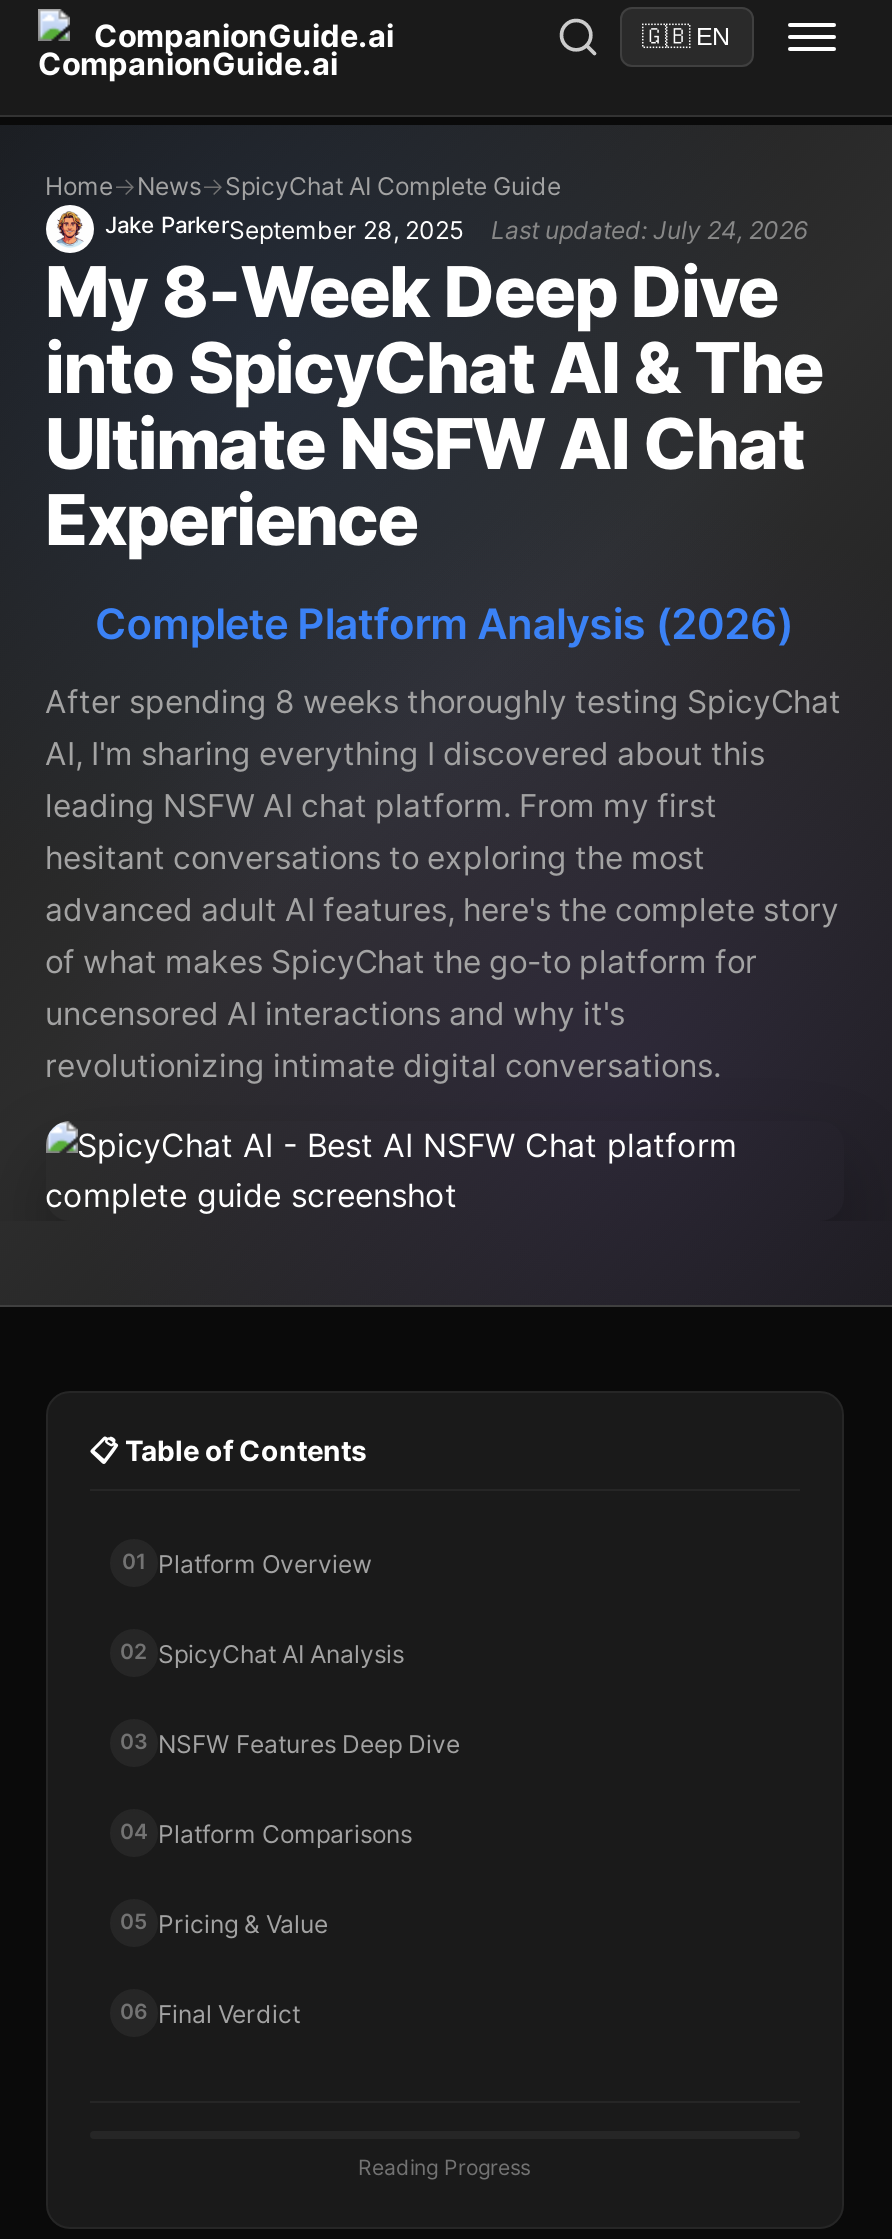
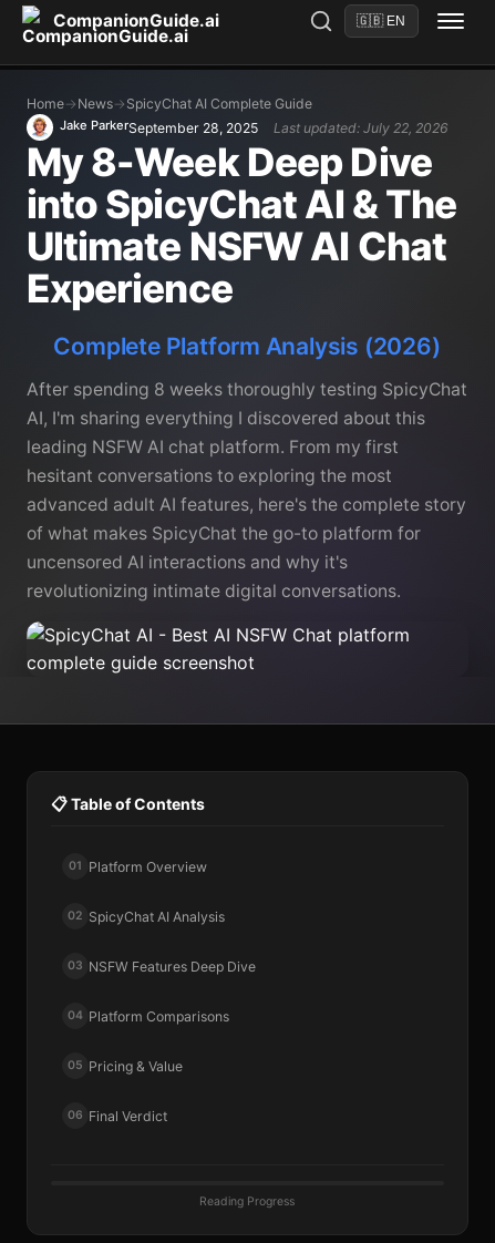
[491,214,809,244] Last updated: July 24, 2026 -> [273,119,448,136] Last updated: July 22, 2026

